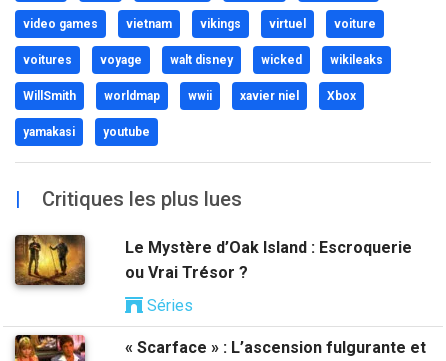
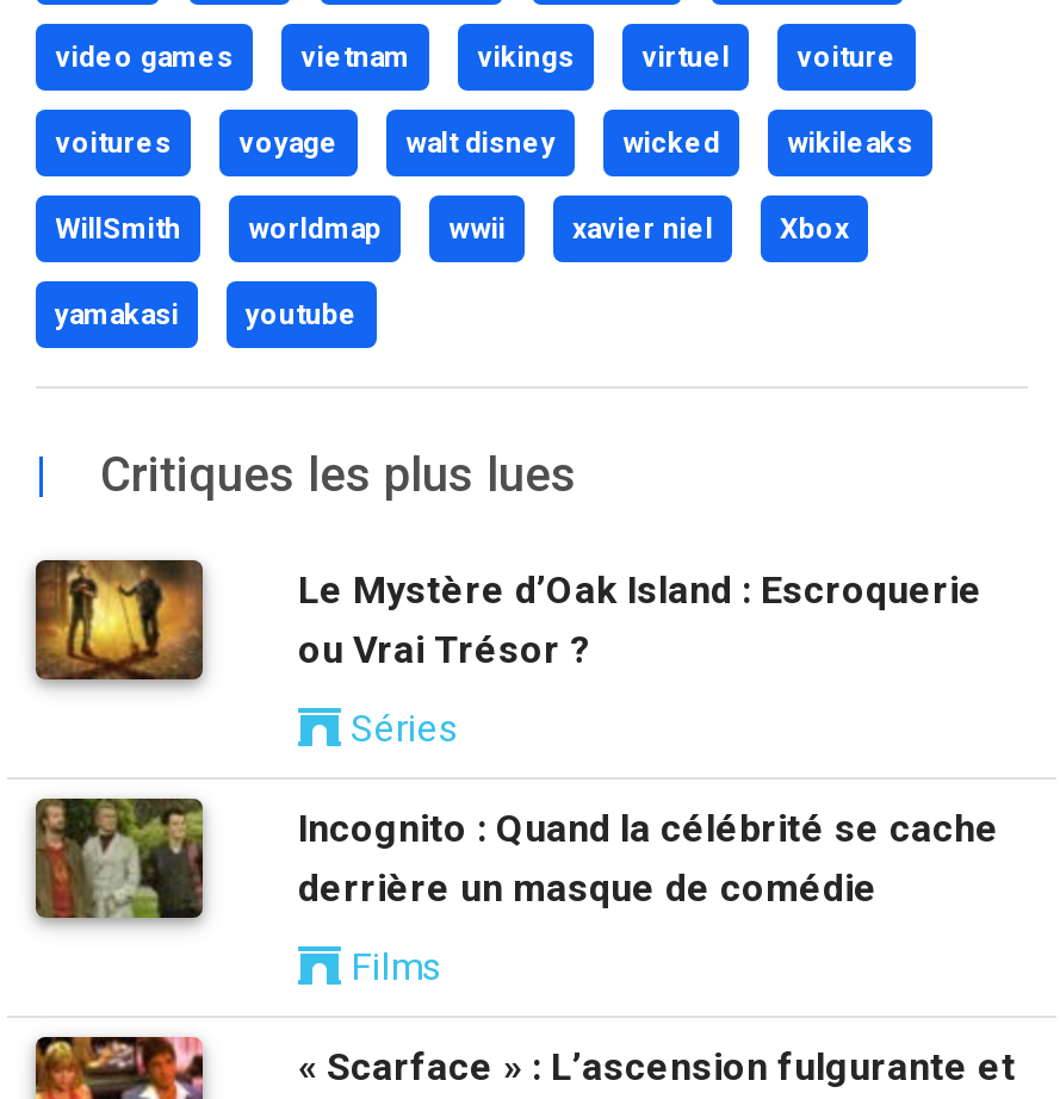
none -> [36,796,999,989] [image] | Incognito : Quand la célébrité se cache | derrière un masque de comédie | Films

